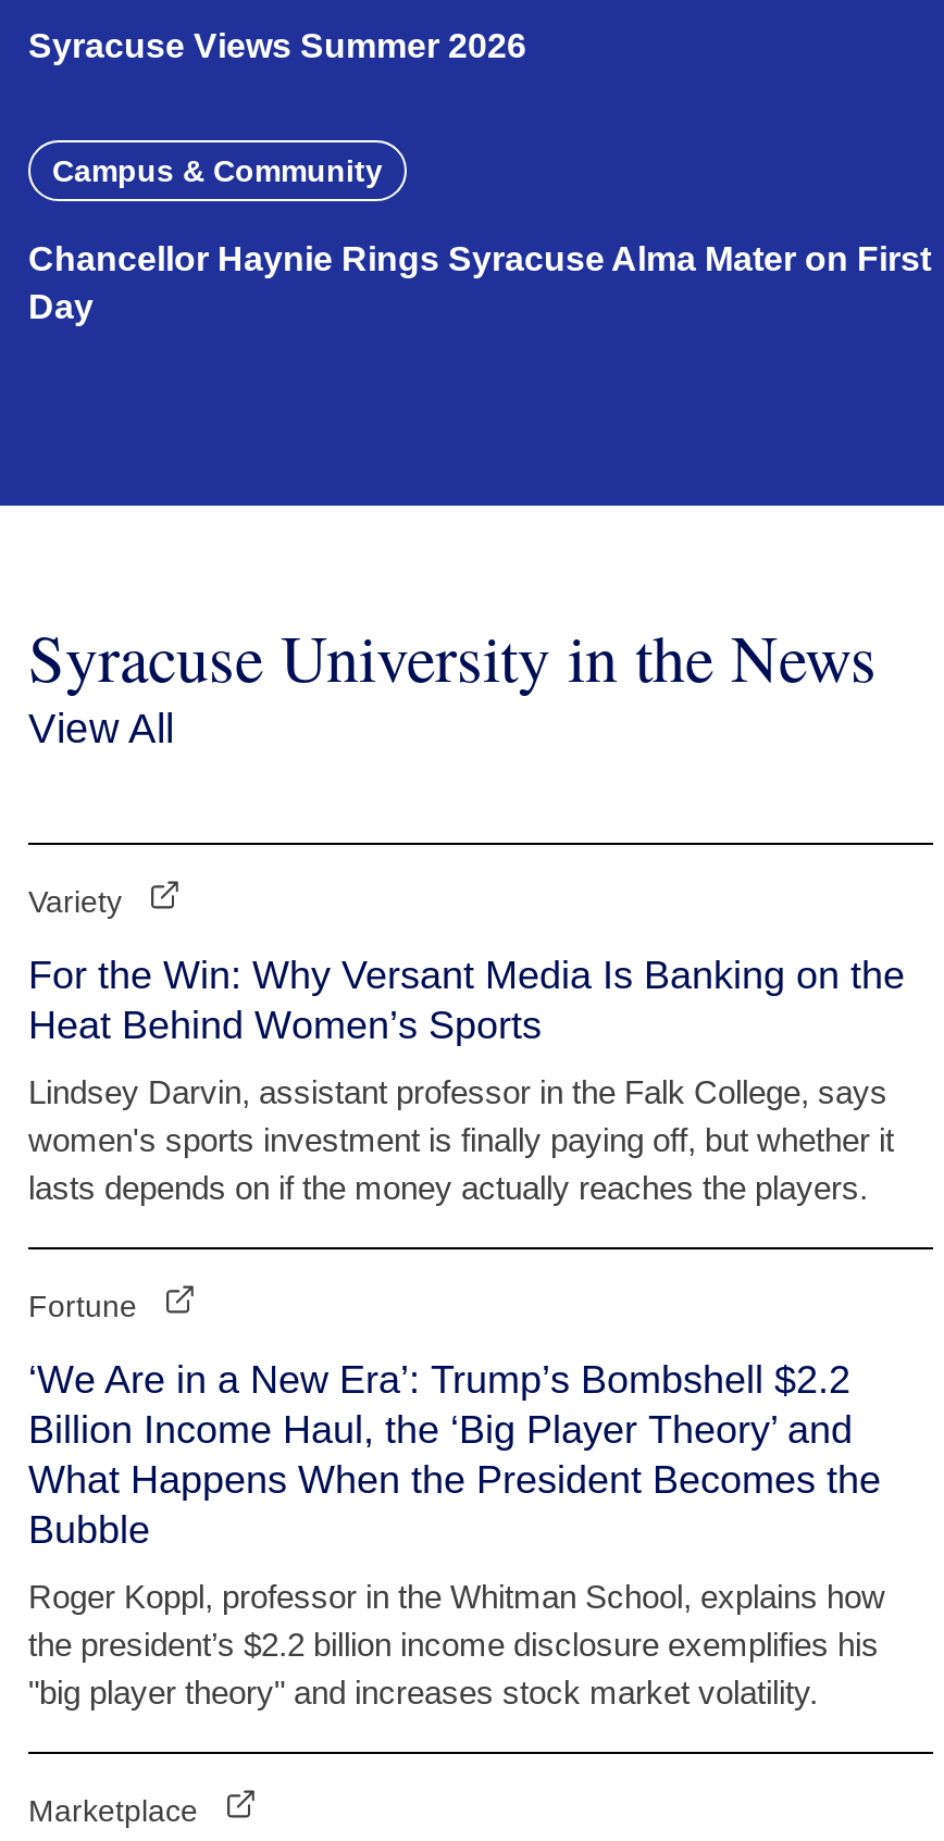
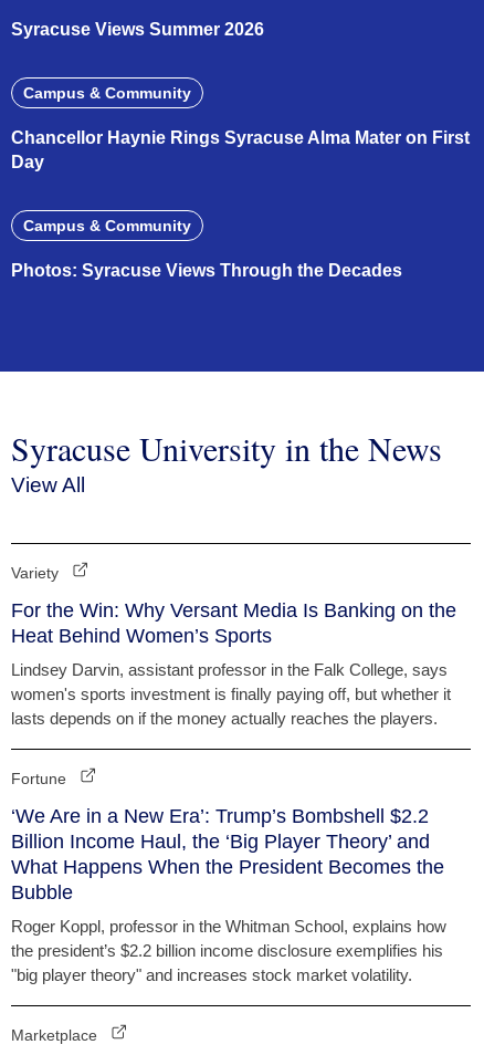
none -> [11,217,402,280] Campus & Community | Photos: Syracuse Views Through the Decades

